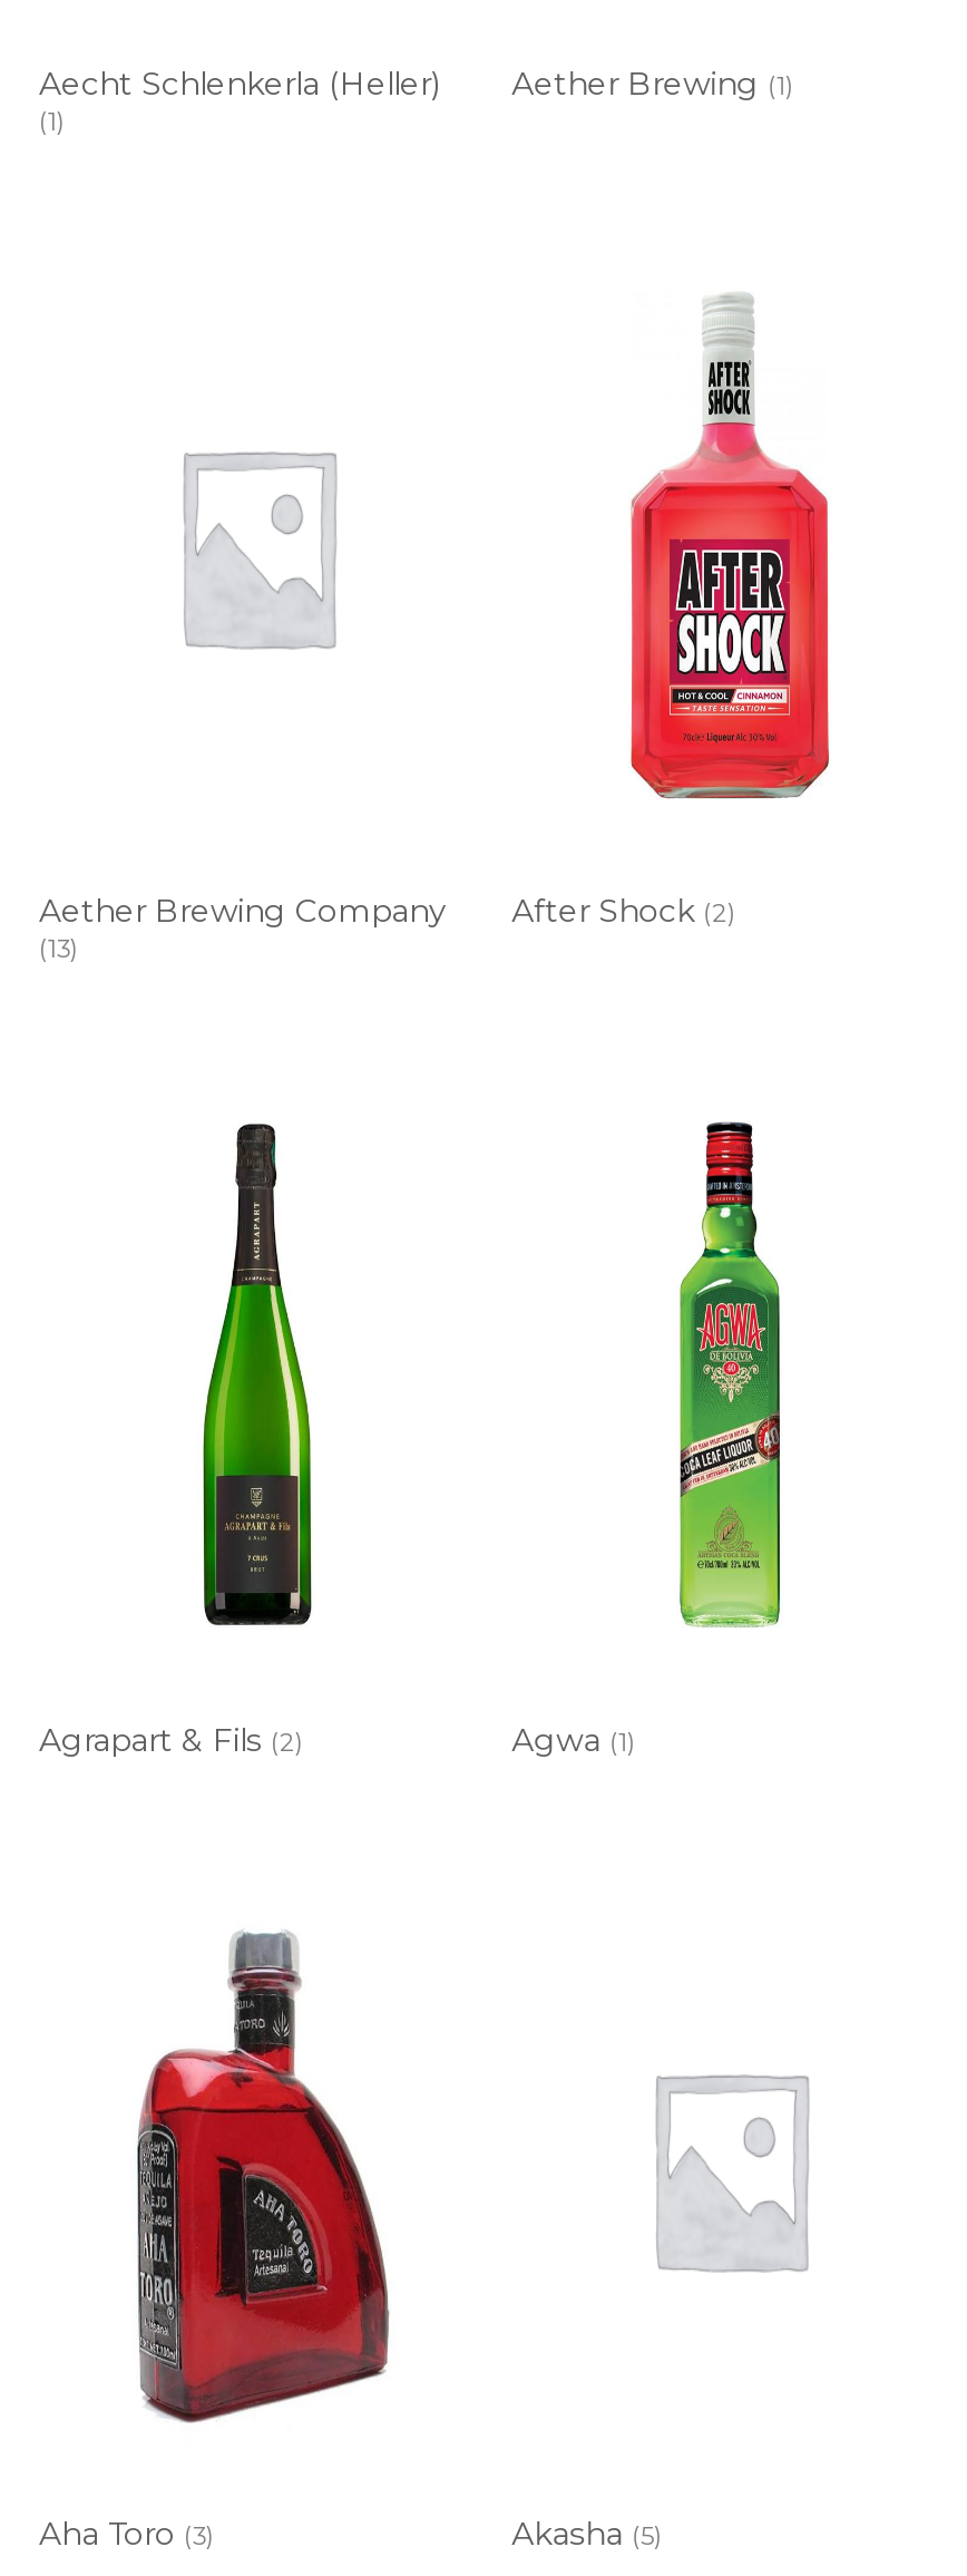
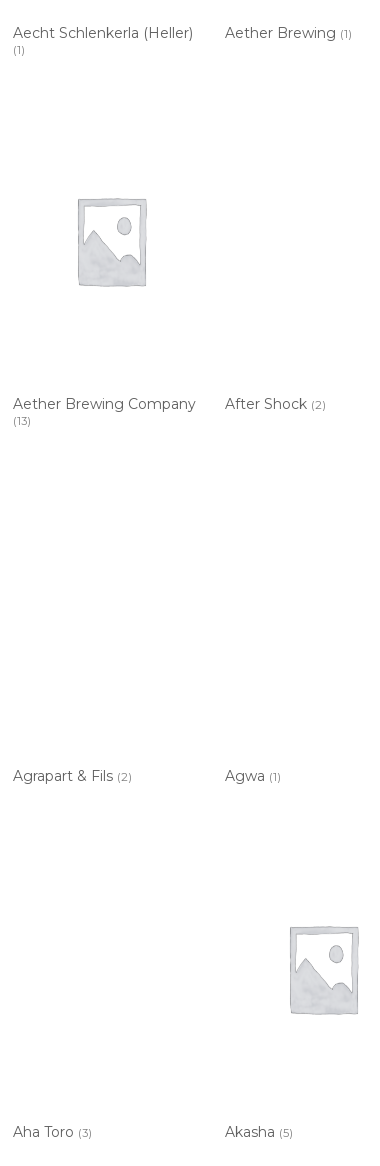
[629,293,832,801] [image] -> none
[202,1122,313,1629] [image] -> none
[678,1120,783,1629] [image] -> none
[135,1929,391,2424] [image] -> none

